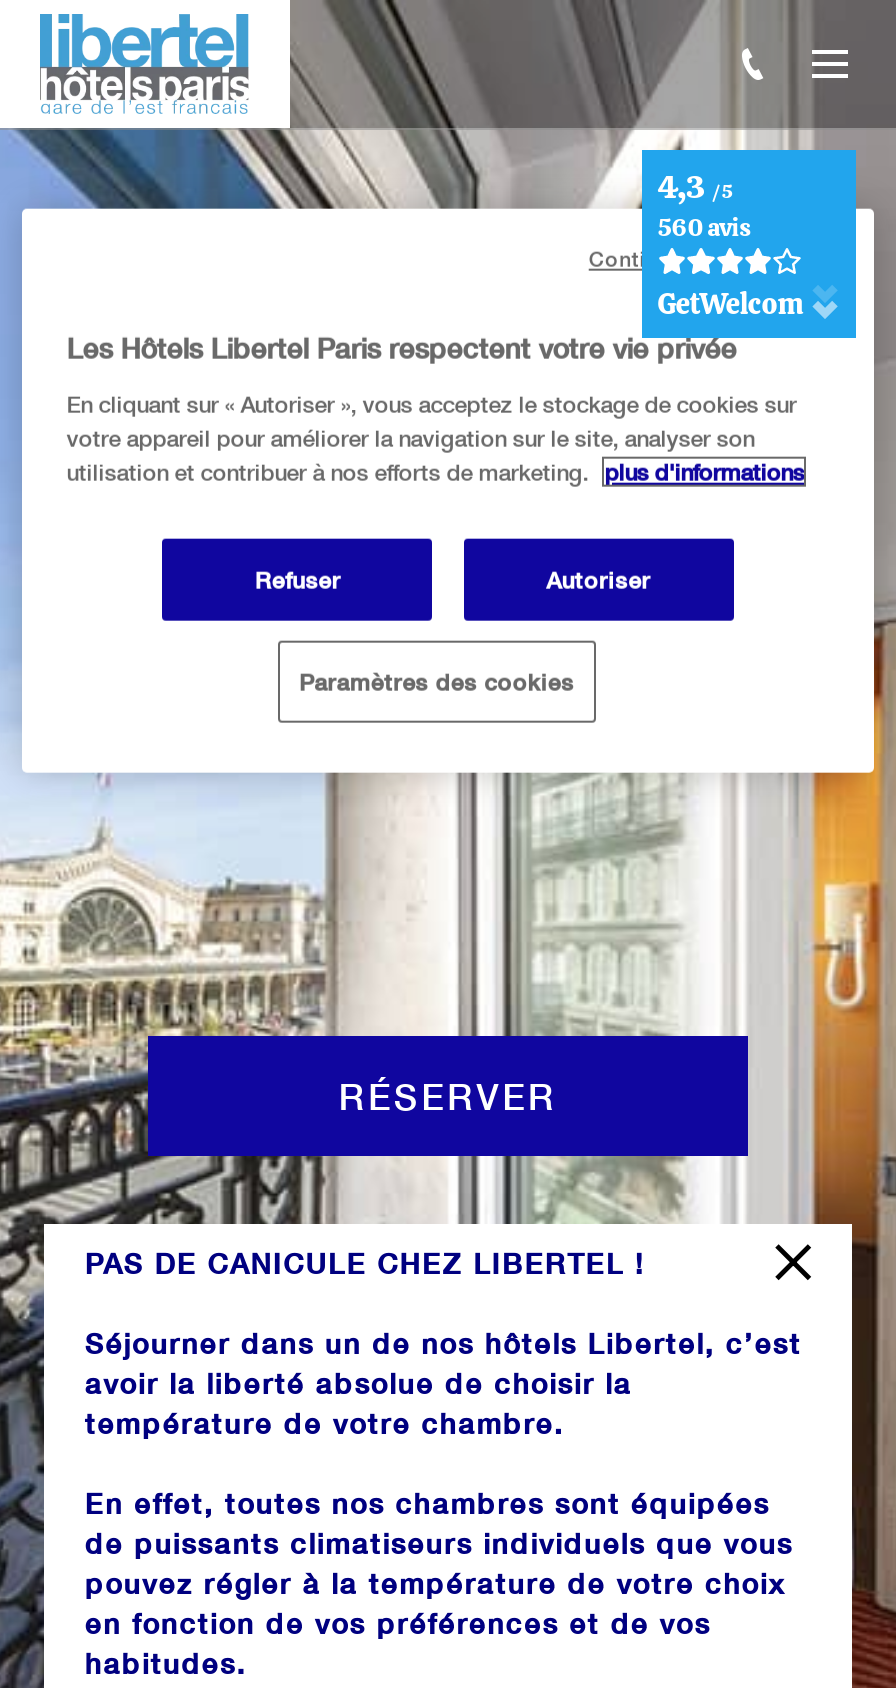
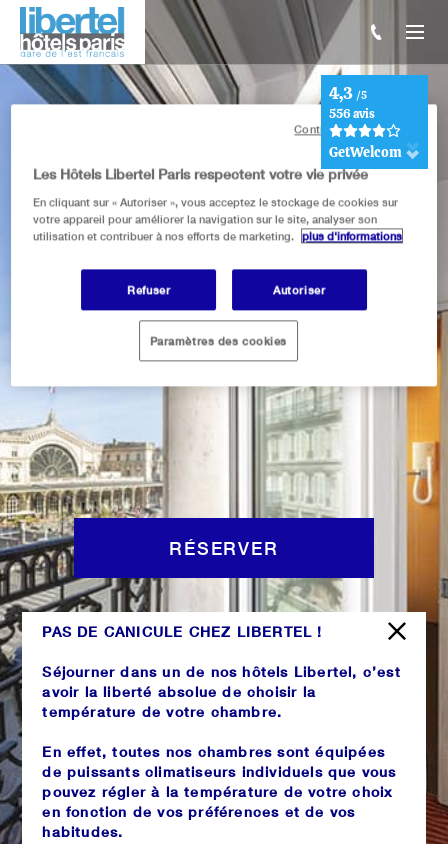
[658,211,752,243] 560 avis -> [329,106,375,122] 556 avis

